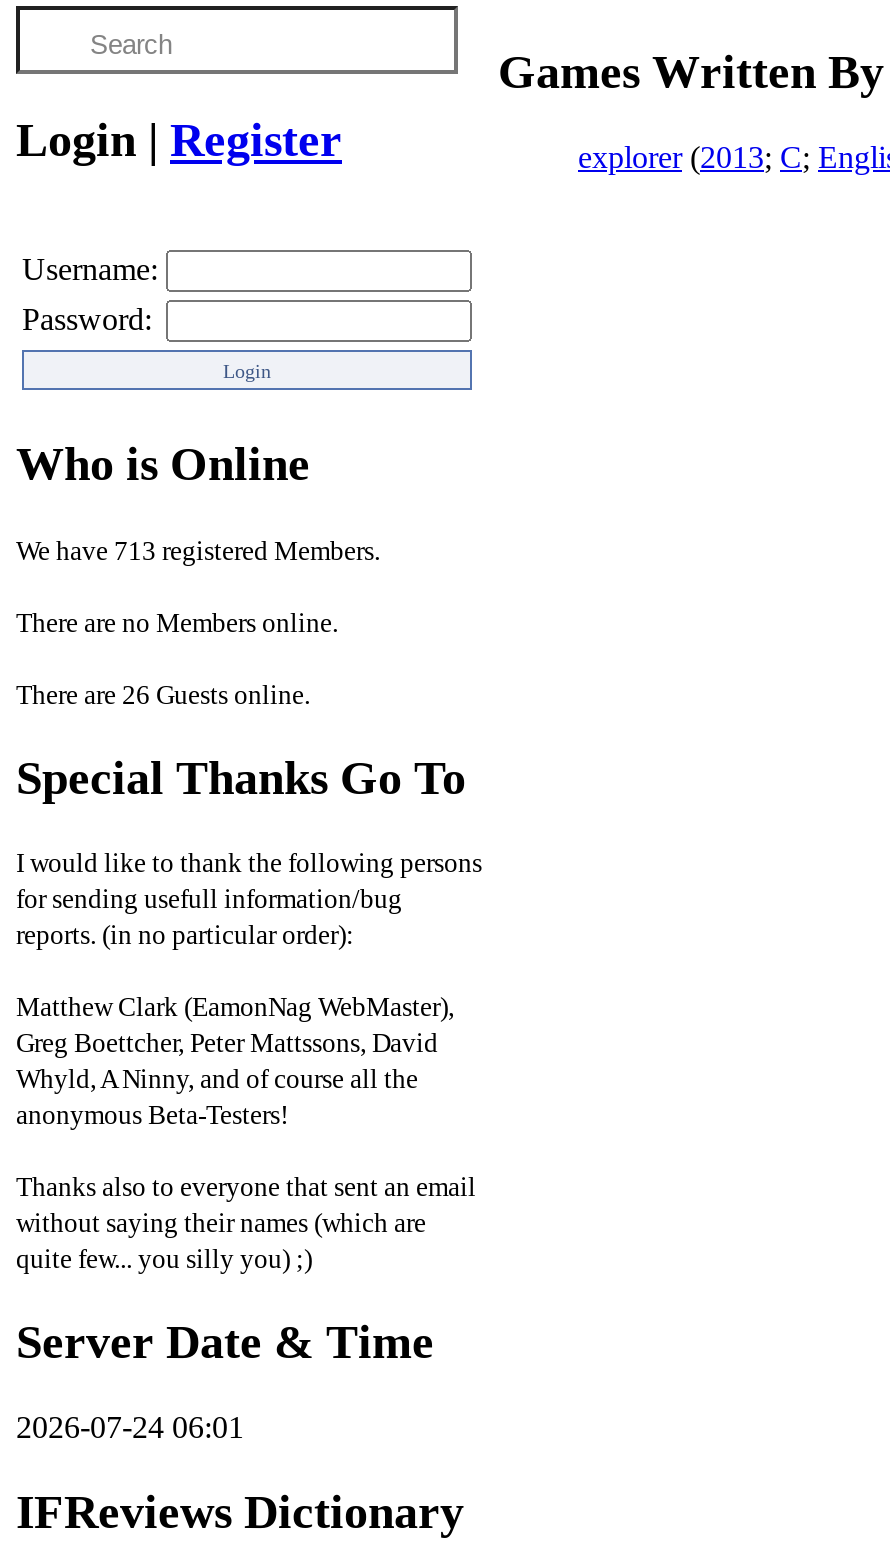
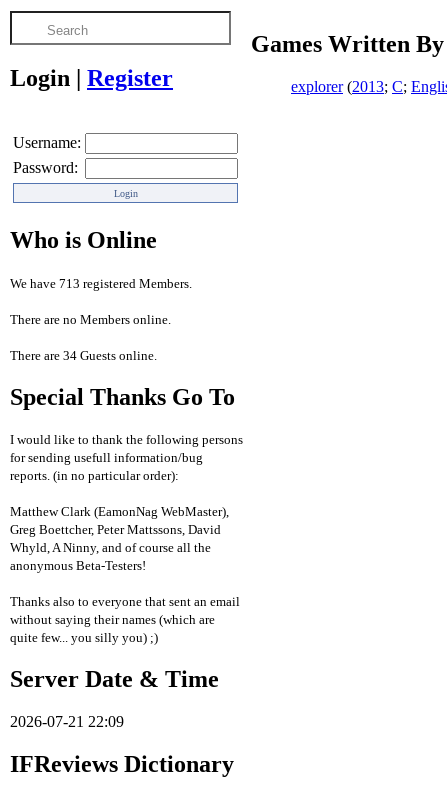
[16,679,310,709] There are 26 Guests online. -> [10,348,157,363] There are 34 Guests online.
[16,1410,244,1444] 2026-07-24 06:01 -> [10,713,124,730] 2026-07-21 22:09

